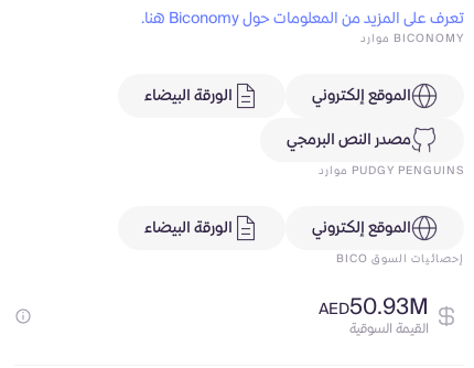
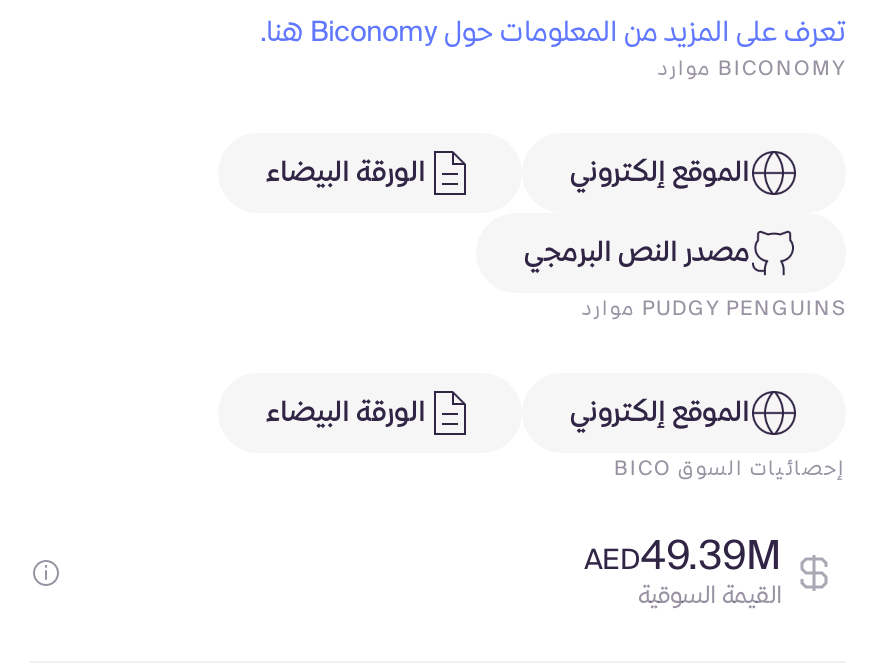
[319,289,429,326] AED 50.93M -> [584,523,782,591] AED 49.39M

